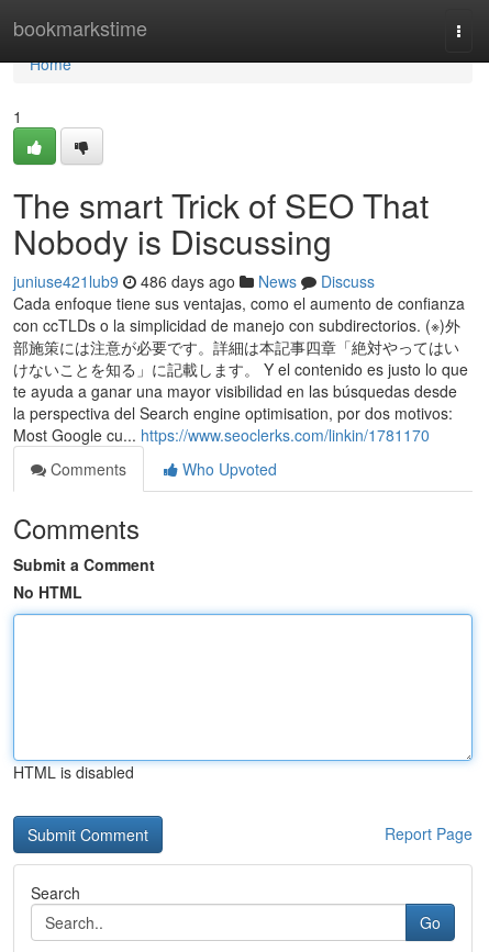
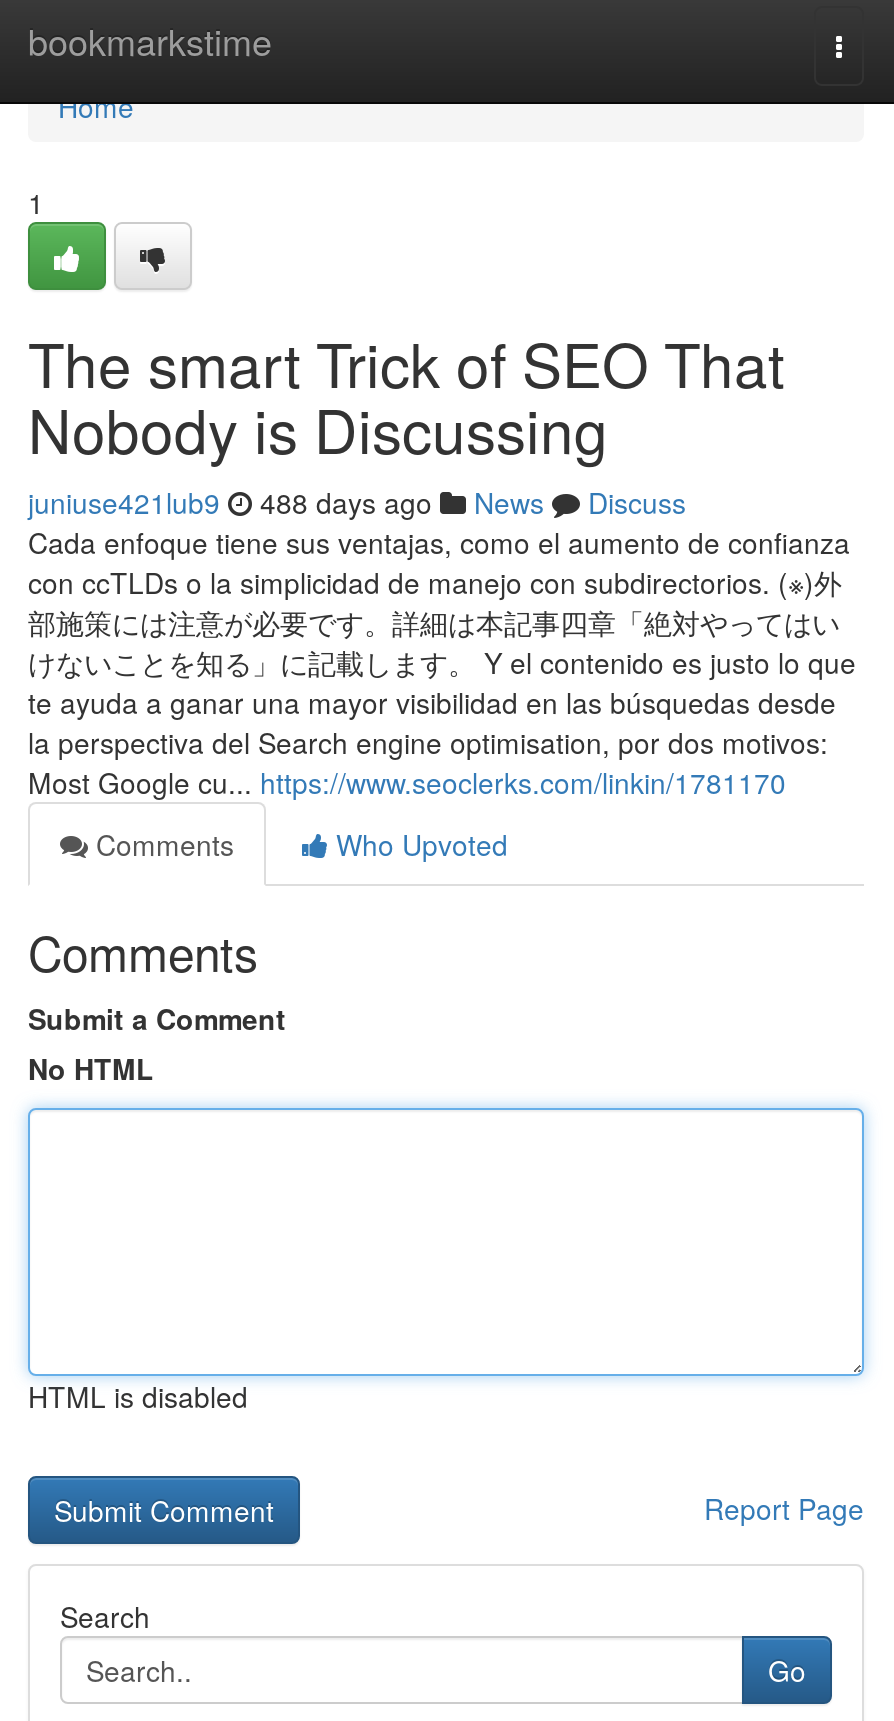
[13,270,375,292] juniuse421lub9 486 days ago News Discuss -> [28,482,686,522] juniuse421lub9 488 days ago News Discuss

